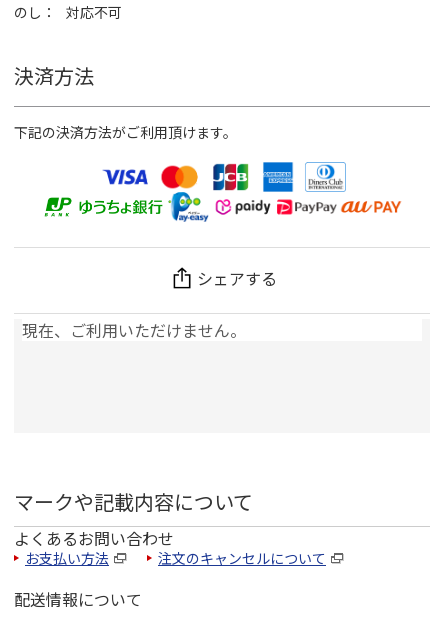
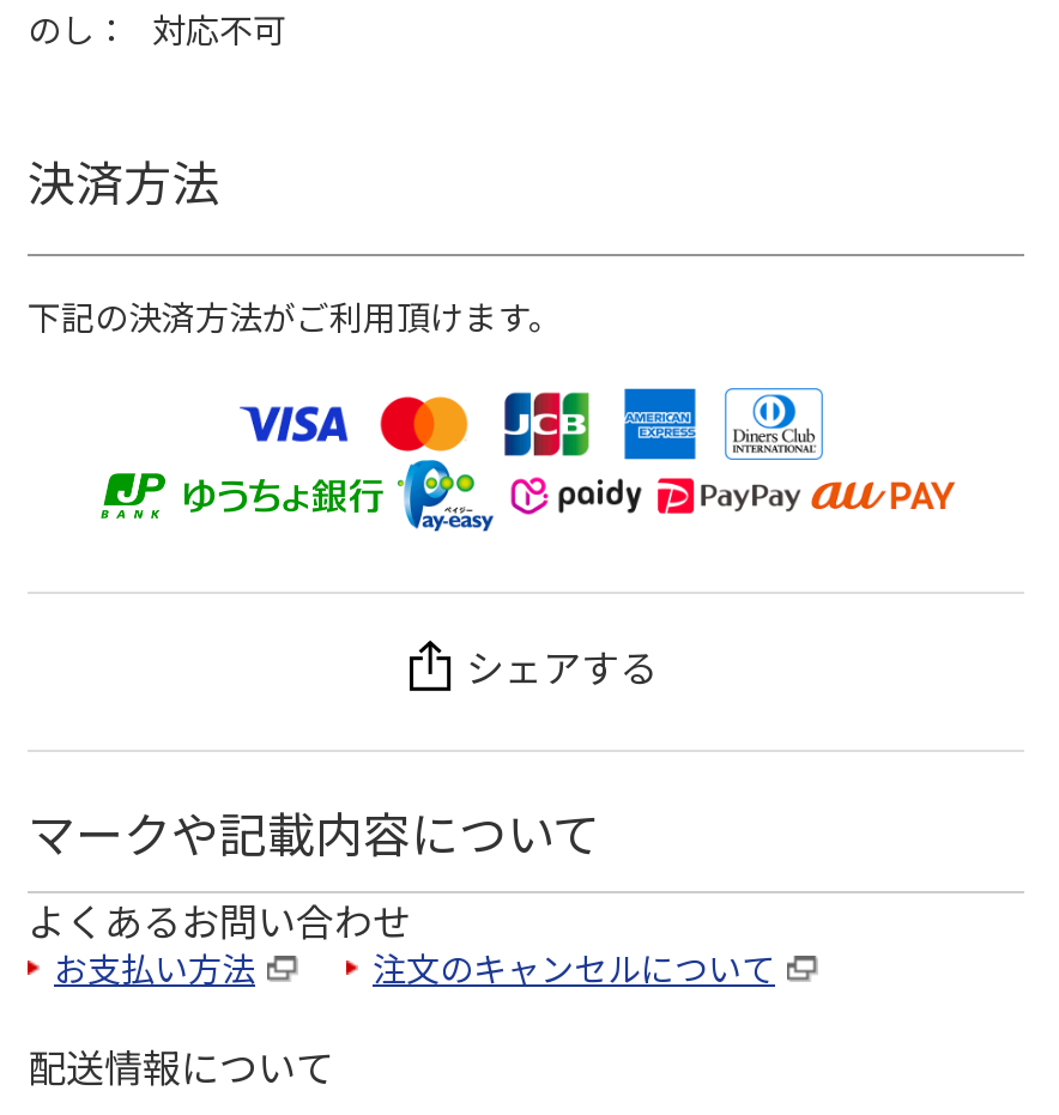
[22,318,246,342] 現在、ご利用いただけません。 -> none

